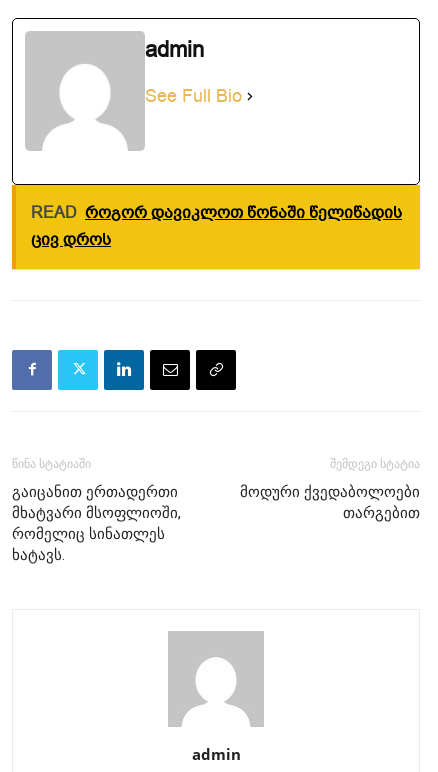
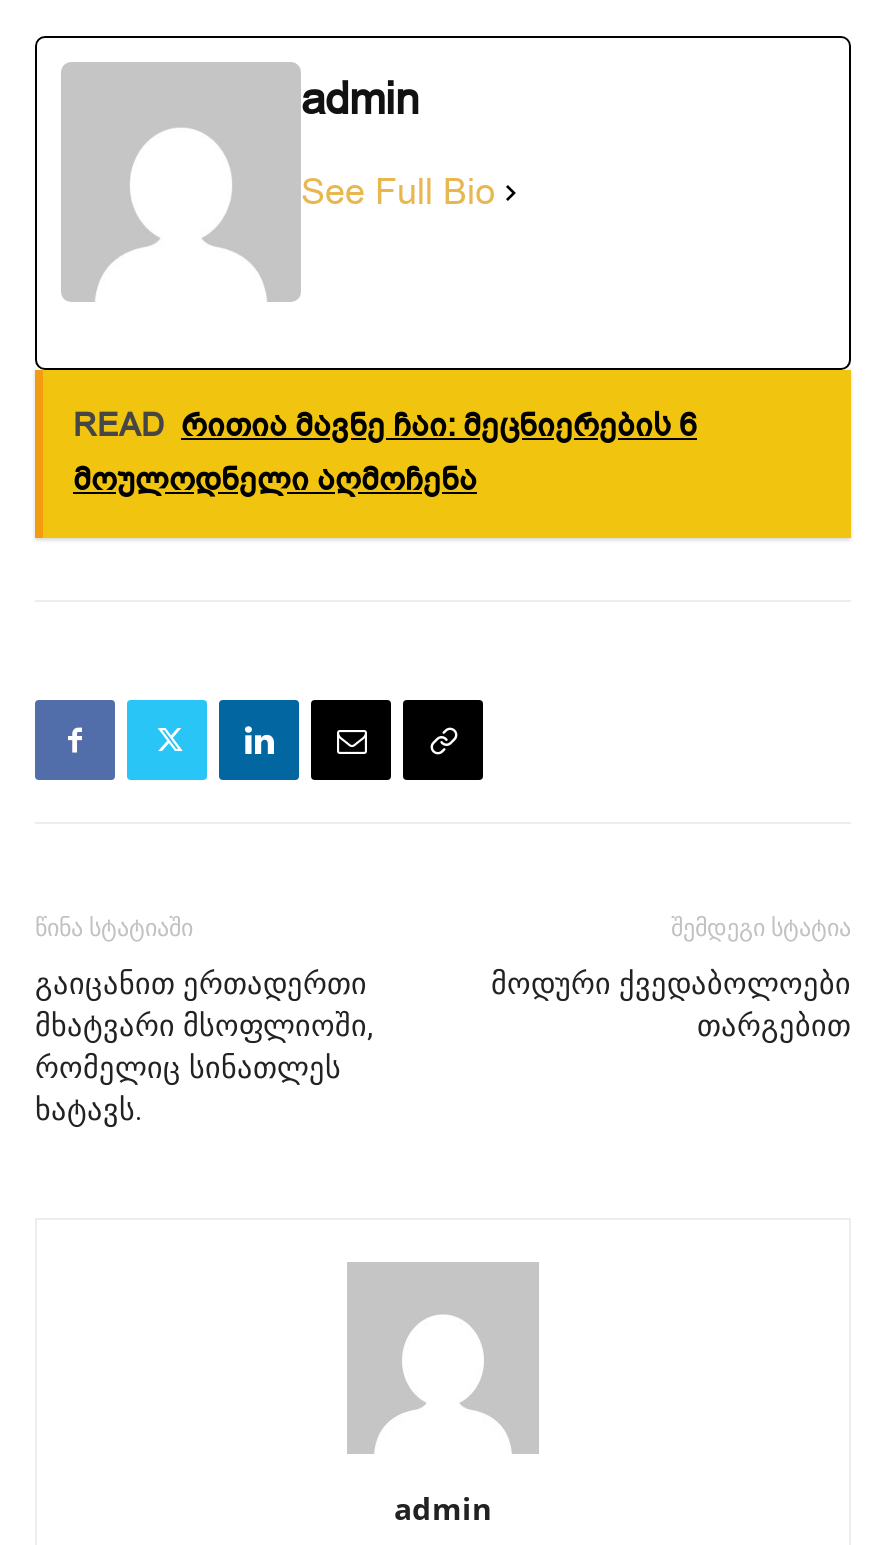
[31,202,402,251] READ როგორ დავიკლოთ წონაში წელიწადის | ცივ დროს -> [73,405,697,503] READ რითია მავნე ჩაი: მეცნიერების 6 | მოულოდნელი აღმოჩენა

